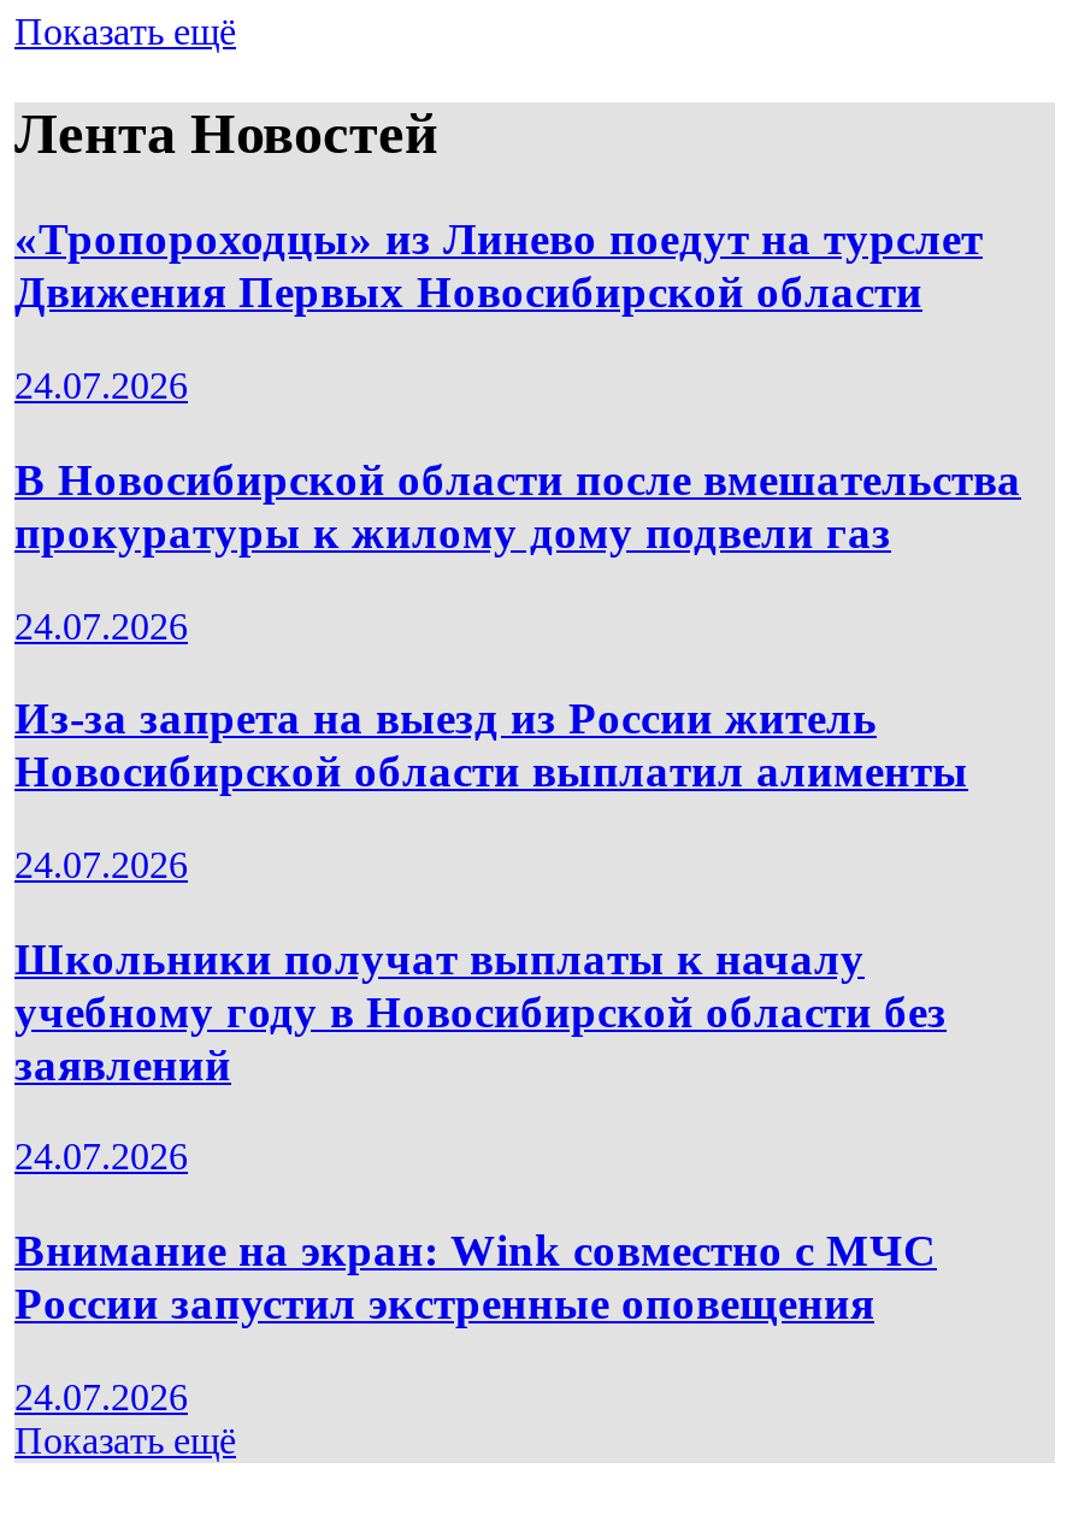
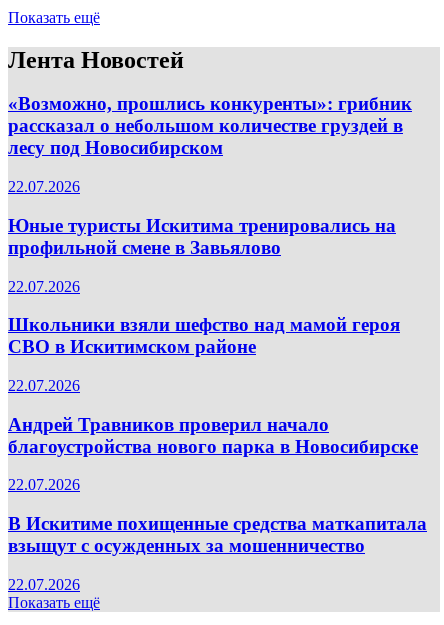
[14,214,983,318] «Тропороходцы» из Линево поедут на турслет | Движения Первых Новосибирской области -> [8,93,412,158] «Возможно, прошлись конкуренты»: грибник | рассказал о небольшом количестве груздей в | лесу под Новосибирском
[14,365,188,406] 24.07.2026 -> [8,178,80,195] 22.07.2026
[14,454,1021,557] В Новосибирской области после вмешательства | прокуратуры к жилому дому подвели газ -> [8,215,396,258] Юные туристы Искитима тренировались на | профильной смене в Завьялово
[14,605,188,646] 24.07.2026 -> [8,278,80,295] 22.07.2026
[14,693,968,797] Из-за запрета на выезд из России житель | Новосибирской области выплатил алименты -> [8,314,400,357] Школьники взяли шефство над мамой героя | СВО в Искитимском районе
[14,844,188,885] 24.07.2026 -> [8,377,80,394] 22.07.2026
[14,933,947,1089] Школьники получат выплаты к началу | учебному году в Новосибирской области без | заявлений -> [8,414,418,457] Андрей Травников проверил начало | благоустройства нового парка в Новосибирске
[14,1137,188,1178] 24.07.2026 -> [8,476,80,493] 22.07.2026
[14,1225,937,1329] Внимание на экран: Wink совместно с МЧС | России запустил экстренные оповещения -> [8,513,427,556] В Искитиме похищенные средства маткапитала | взыщут с осужденных за мошенничество
[14,1376,188,1417] 24.07.2026 -> [8,576,80,593] 22.07.2026

